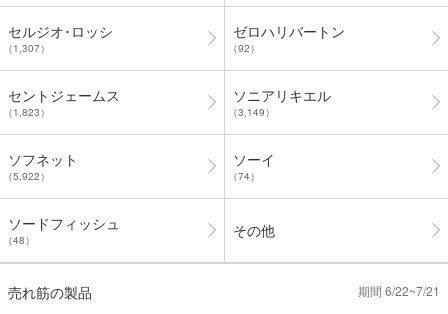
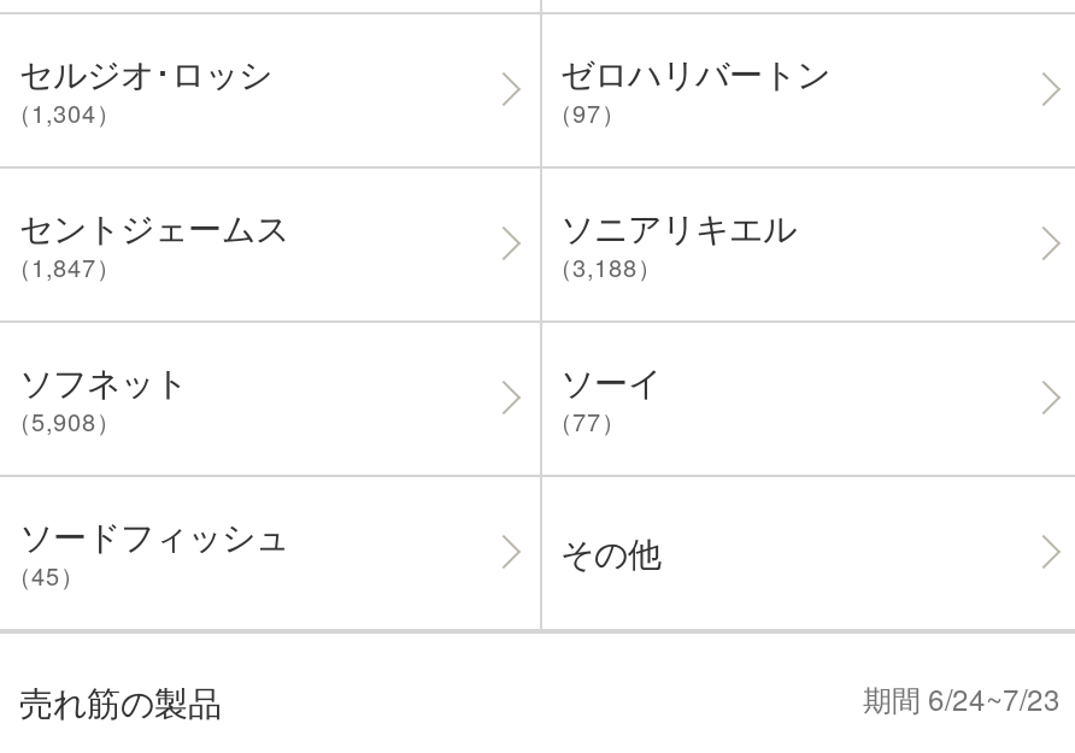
[3,41,50,55] （1,307） -> [7,95,121,129] （1,304）
[227,41,259,55] （92） -> [548,95,625,129] （97）
[3,105,50,119] （1,823） -> [7,250,121,283] （1,847）
[227,105,274,119] （3,149） -> [548,250,662,283] （3,188）
[3,169,50,183] （5,922） -> [7,404,121,438] （5,908）
[227,169,259,183] （74） -> [548,404,625,438] （77）
[3,233,35,247] （48） -> [7,558,84,592] （45）
[358,282,440,299] 期間 6/22~7/21 -> [863,676,1061,717] 期間 6/24~7/23

